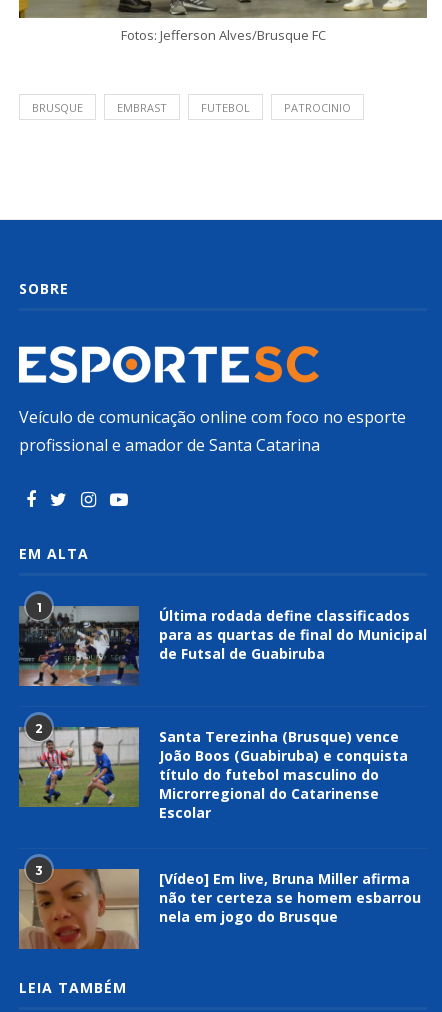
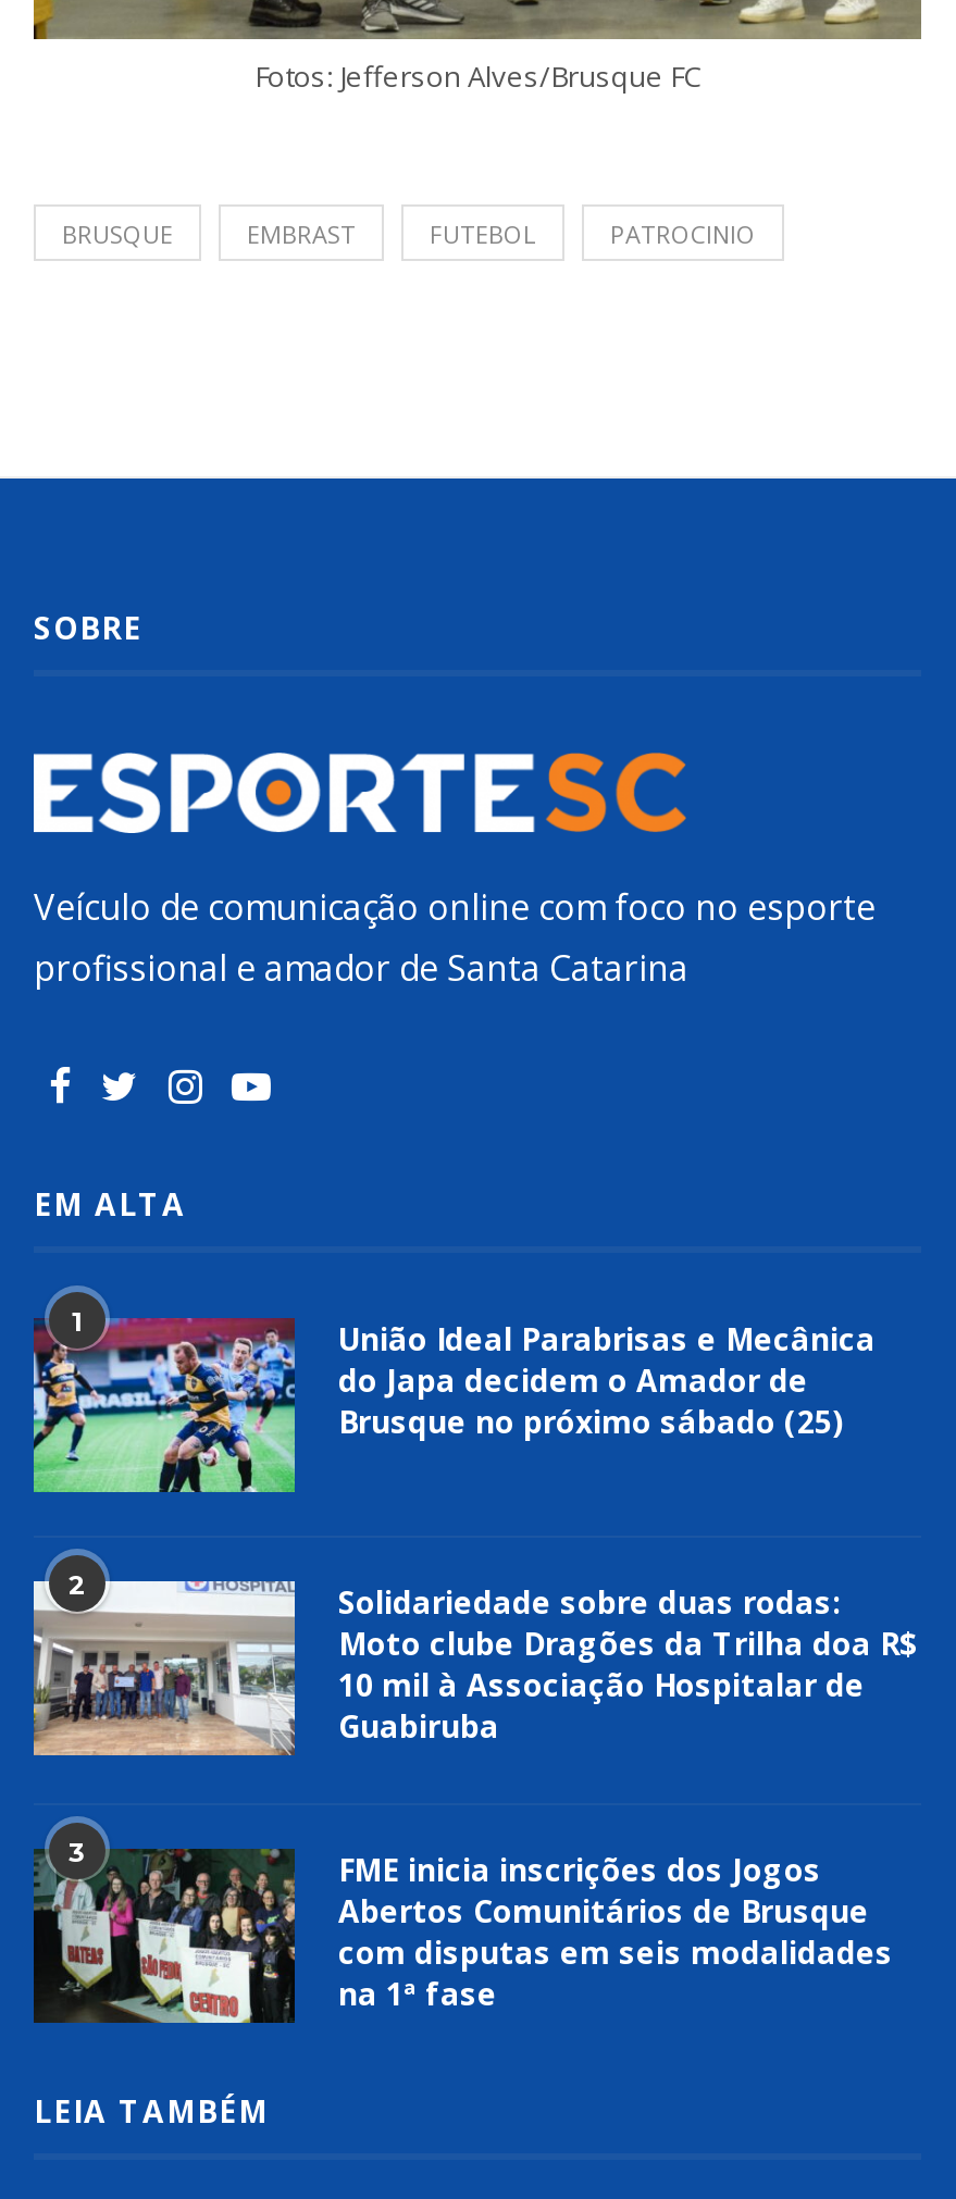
[18,605,427,687] [image] | Última rodada define classificados | para as quartas de final do Municipal | de Futsal de Guabiruba -> [32,1316,876,1494] [image] | União Ideal Parabrisas e Mecânica | do Japa decidem o Amador de | Brusque no próximo sábado (25)
[19,726,408,822] [image] | Santa Terezinha (Brusque) vence | João Boos (Guabiruba) e conquista | título do futebol masculino do | Microrregional do Catarinense | Escolar -> [32,1579,919,1757] [image] | Solidariedade sobre duas rodas: | Moto clube Dragões da Trilha doa R$ | 10 mil à Associação Hospitalar de | Guabiruba
[18,868,421,950] [image] | [Vídeo] Em live, Bruna Miller afirma | não ter certeza se homem esbarrou | nela em jogo do Brusque -> [32,1847,893,2025] [image] | FME inicia inscrições dos Jogos | Abertos Comunitários de Brusque | com disputas em seis modalidades | na 1ª fase

